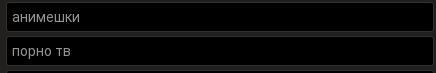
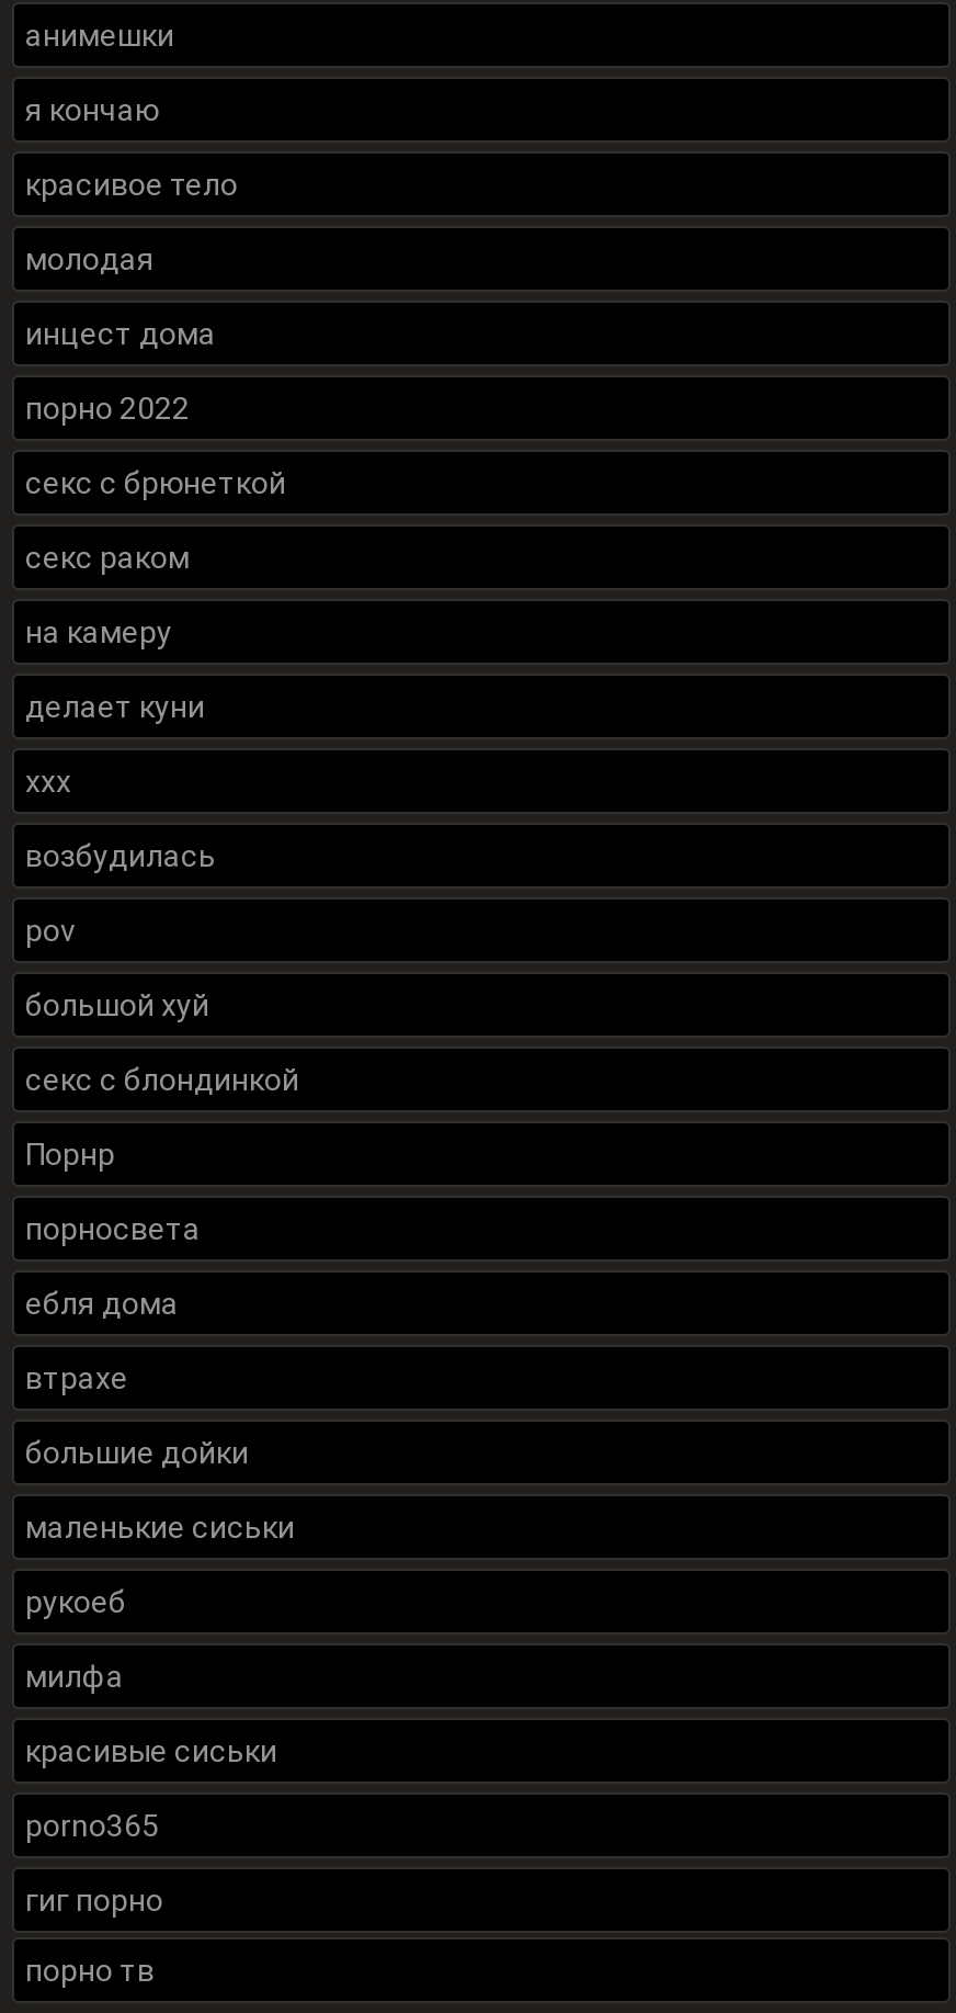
none -> [25,92,299,1918] я кончаю | красивое тело | молодая | инцест дома | порно 2022 | секс с брюнеткой | секс раком | на камеру | делает куни | xxx | возбудилась | pov | большой хуй | секс с блондинкой | Порнр | порносвета | ебля дома | втрахе | большие дойки | маленькие сиськи | рукоеб | милфа | красивые сиськи | porno365 | гиг порно

